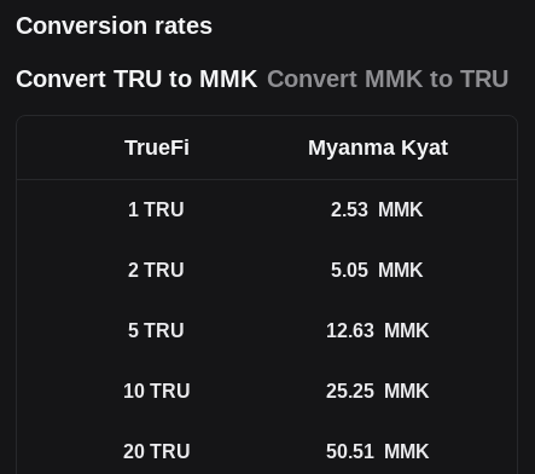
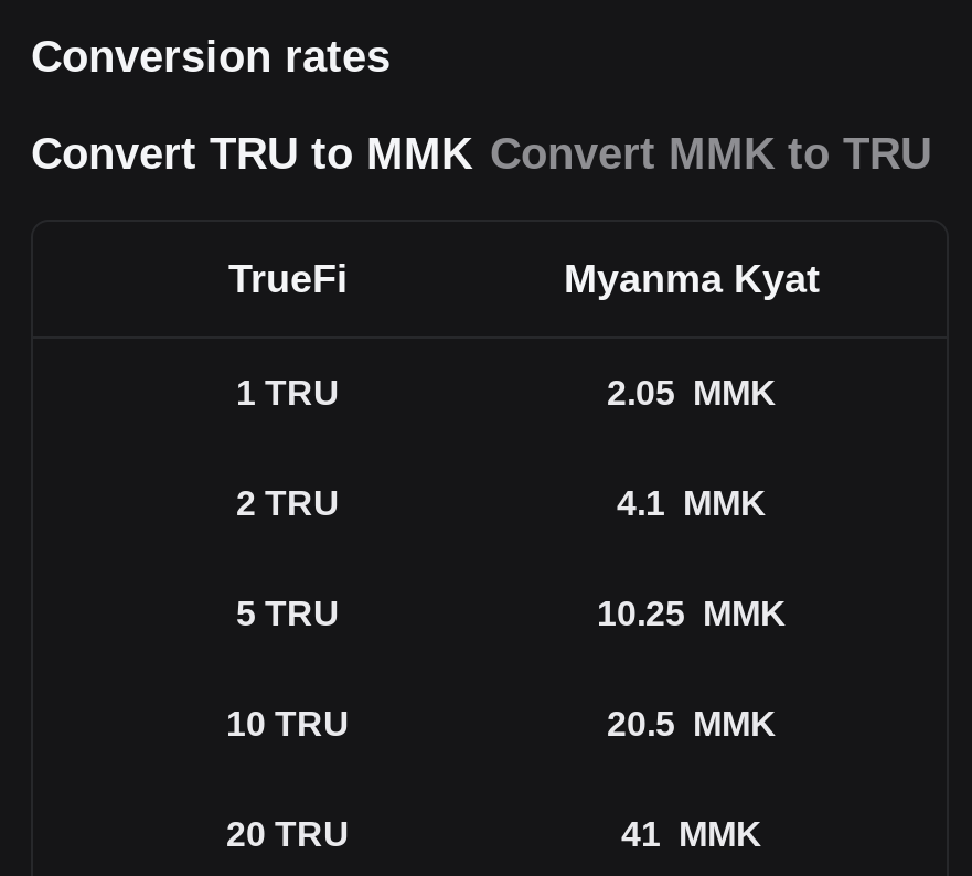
[331,200,424,220] 2.53 MMK -> [607,374,777,412] 2.05 MMK
[331,260,424,281] 5.05 MMK -> [617,484,767,522] 4.1 MMK
[325,320,429,341] 12.63 MMK -> [597,595,787,632] 10.25 MMK
[325,381,429,401] 25.25 MMK -> [607,705,777,743] 20.5 MMK
[325,441,429,462] 50.51 MMK -> [621,815,762,853] 41 MMK

